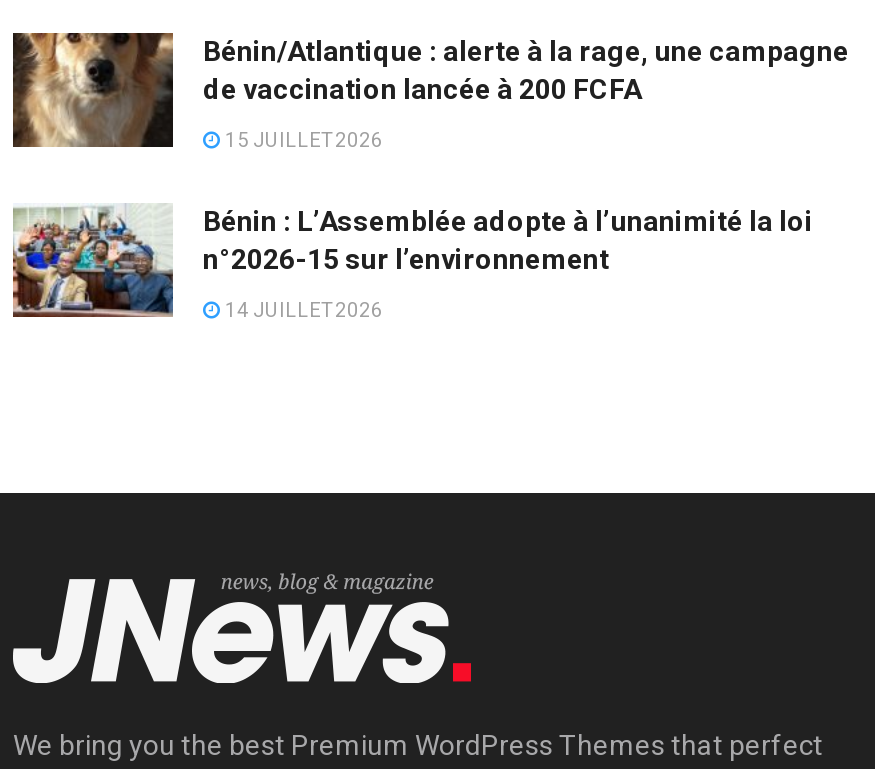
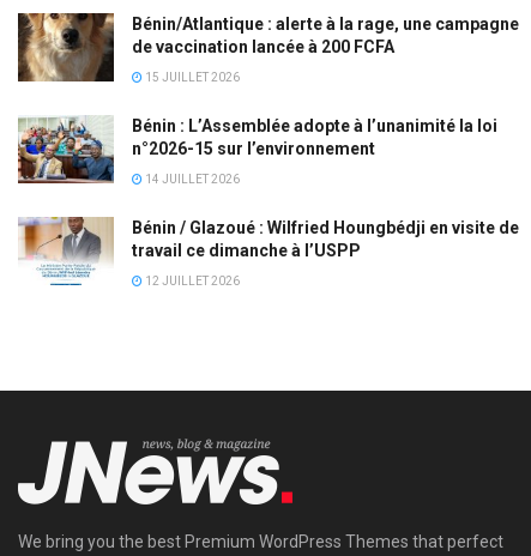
none -> [19,216,519,287] [image] | Bénin / Glazoué : Wilfried Houngbédji en visite de | travail ce dimanche à l’USPP | 12 JUILLET 2026

